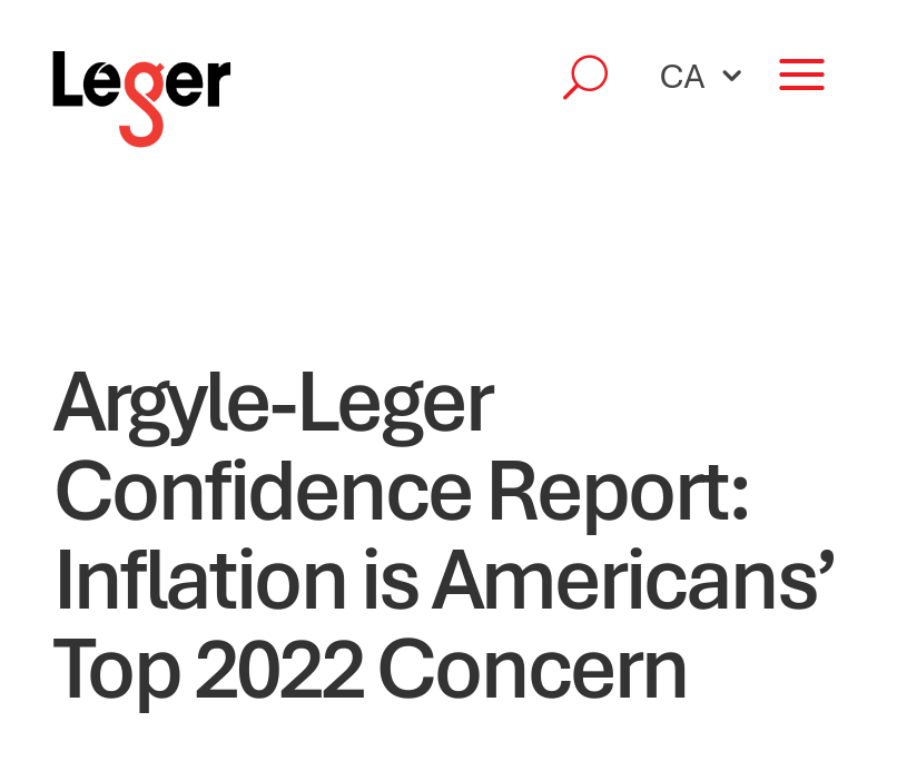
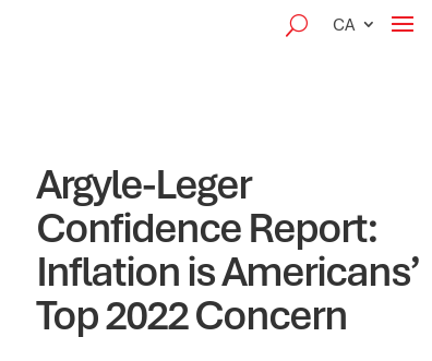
[49,48,234,150] [image] -> none

